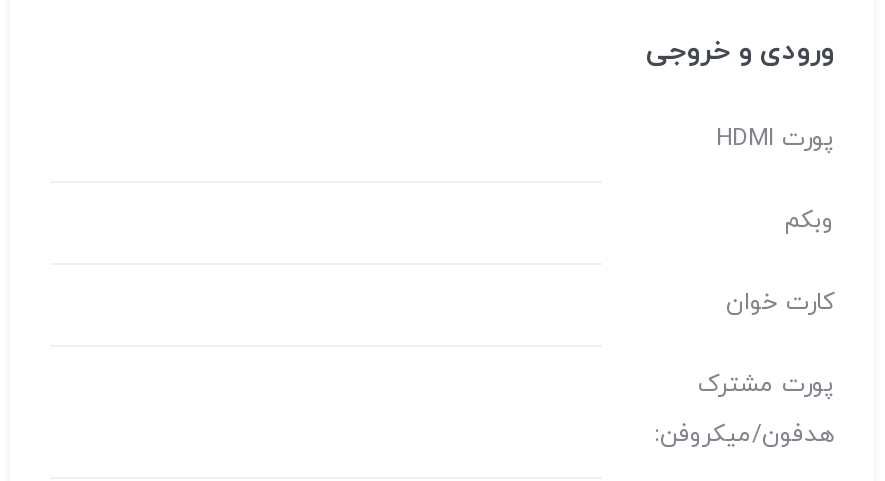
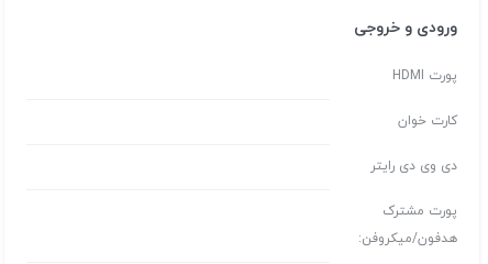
[784,205,834,237] وبکم -> none
moved [726,287,834,319] -> [398,112,457,130]: کارت خوان
none -> [370,157,457,175] دی وی دی رایتر

